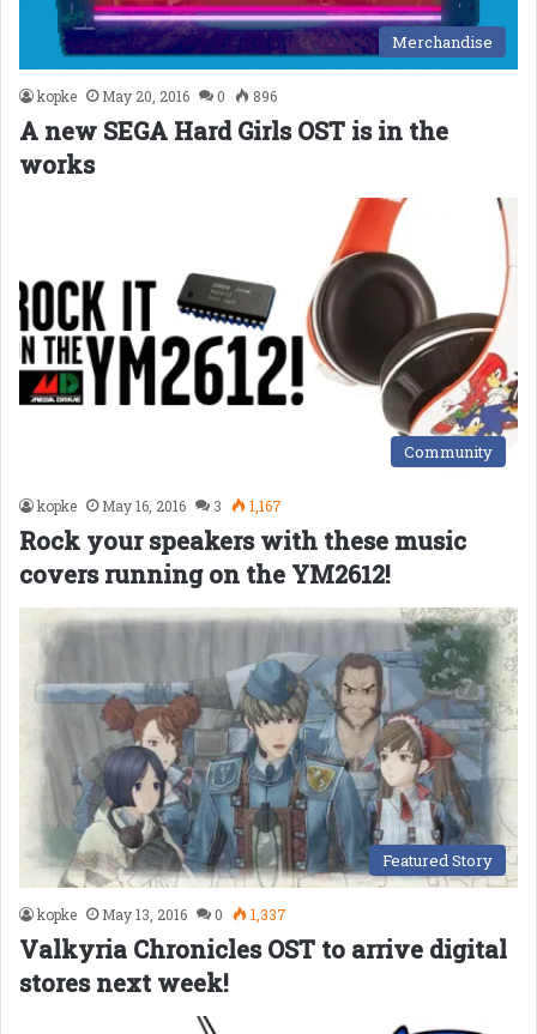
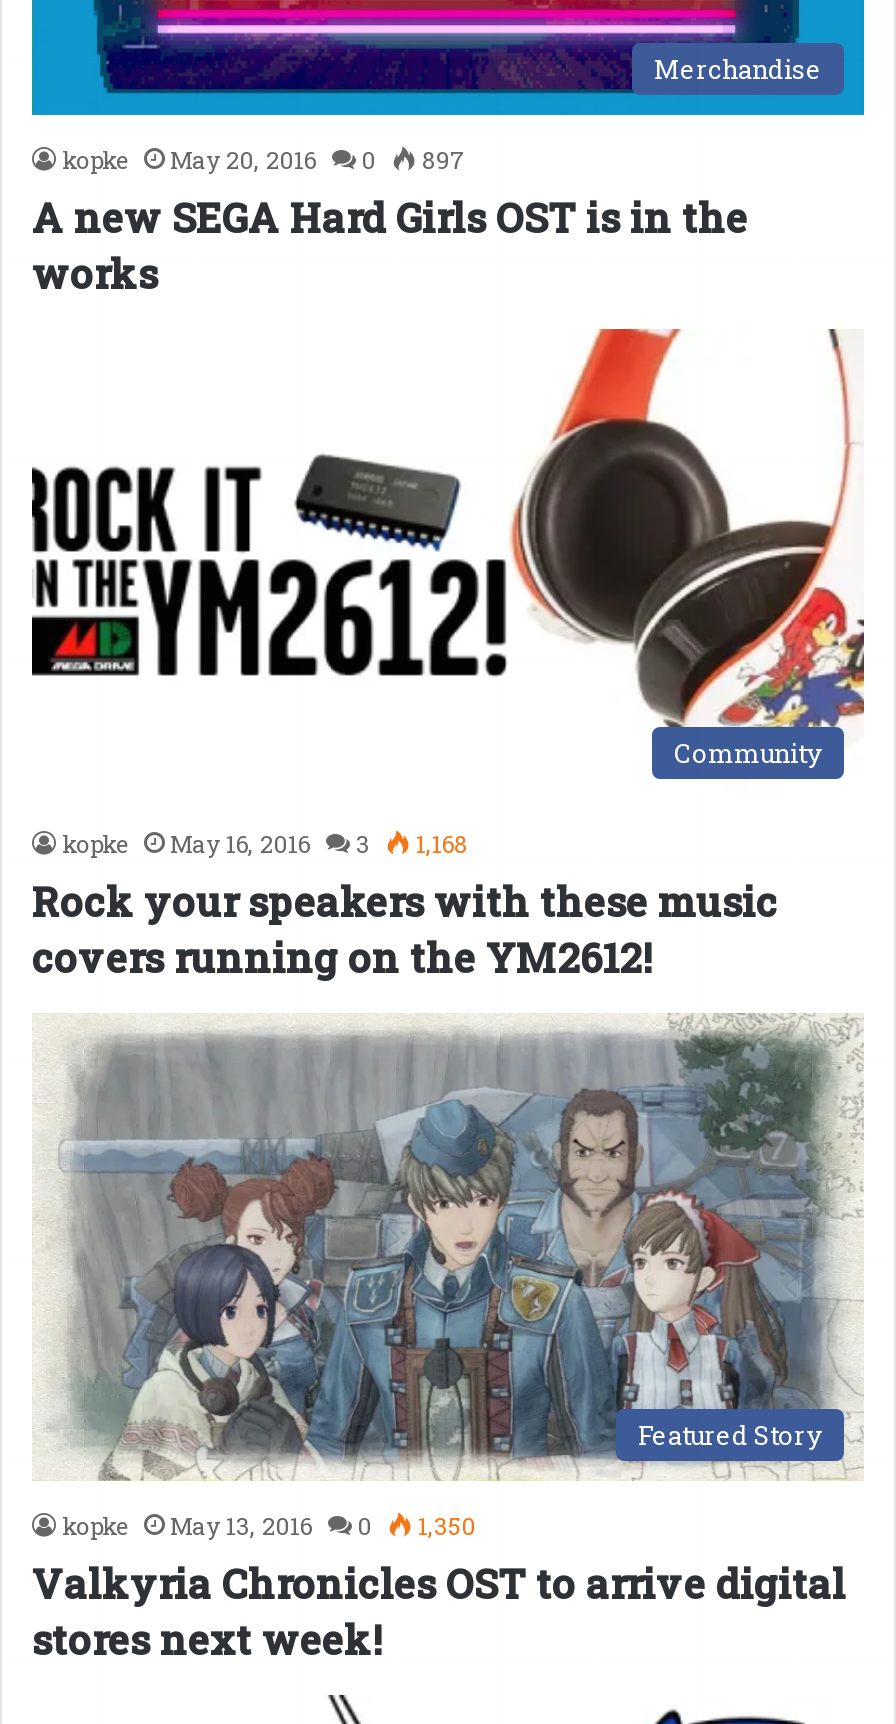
[37,86,277,105] kopke May 20, 2016 0 896 -> [62,144,466,176] kopke May 20, 2016 0 897
[37,496,282,515] kopke May 16, 2016 3 1,167 -> [62,827,468,859] kopke May 16, 2016 3 1,168
[37,905,286,924] kopke May 13, 2016 0 1,337 -> [62,1509,476,1541] kopke May 13, 2016 0 1,350

